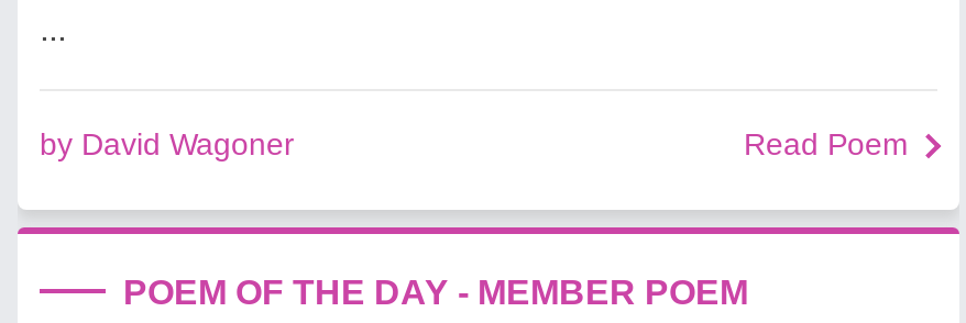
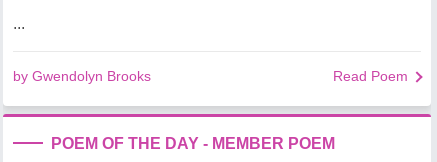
[40,126,295,161] by David Wagoner -> [13,68,151,84] by Gwendolyn Brooks

